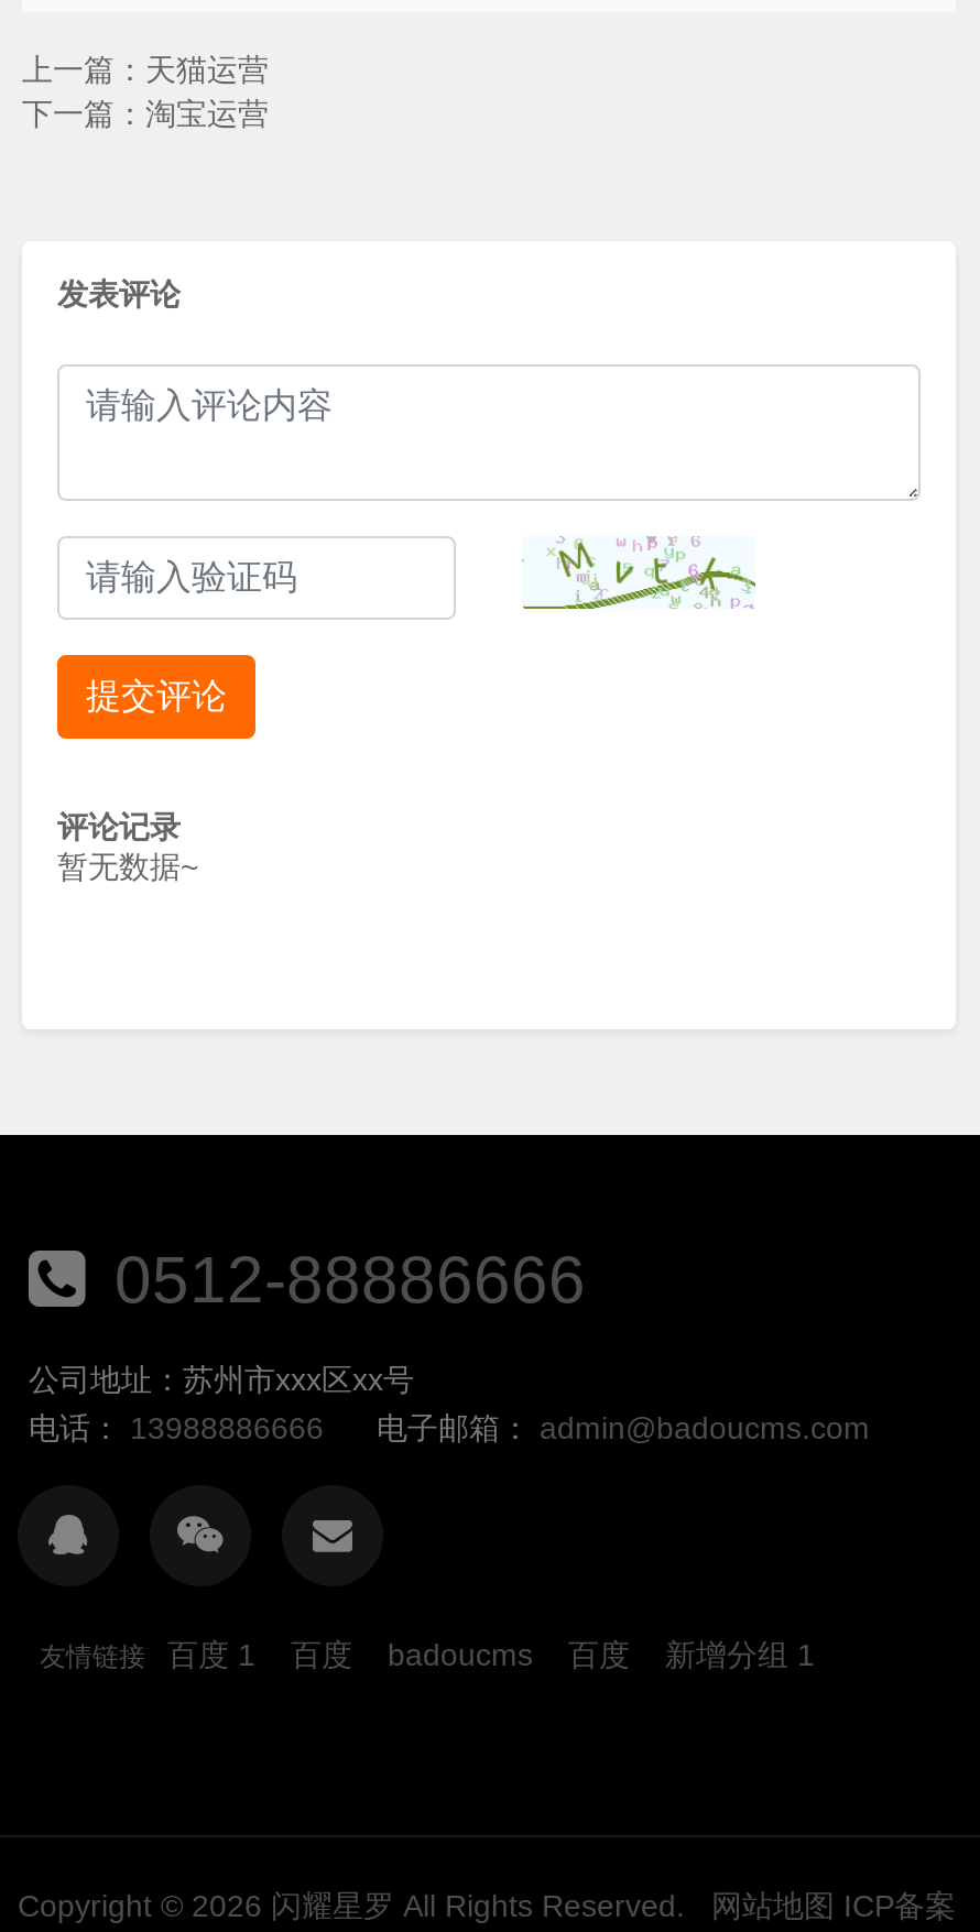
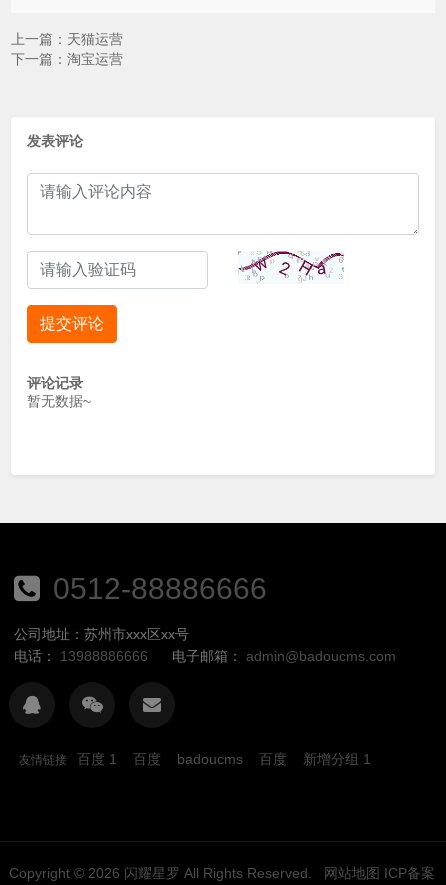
[522,536,755,611] [image] -> [238,250,344,284] [image]

